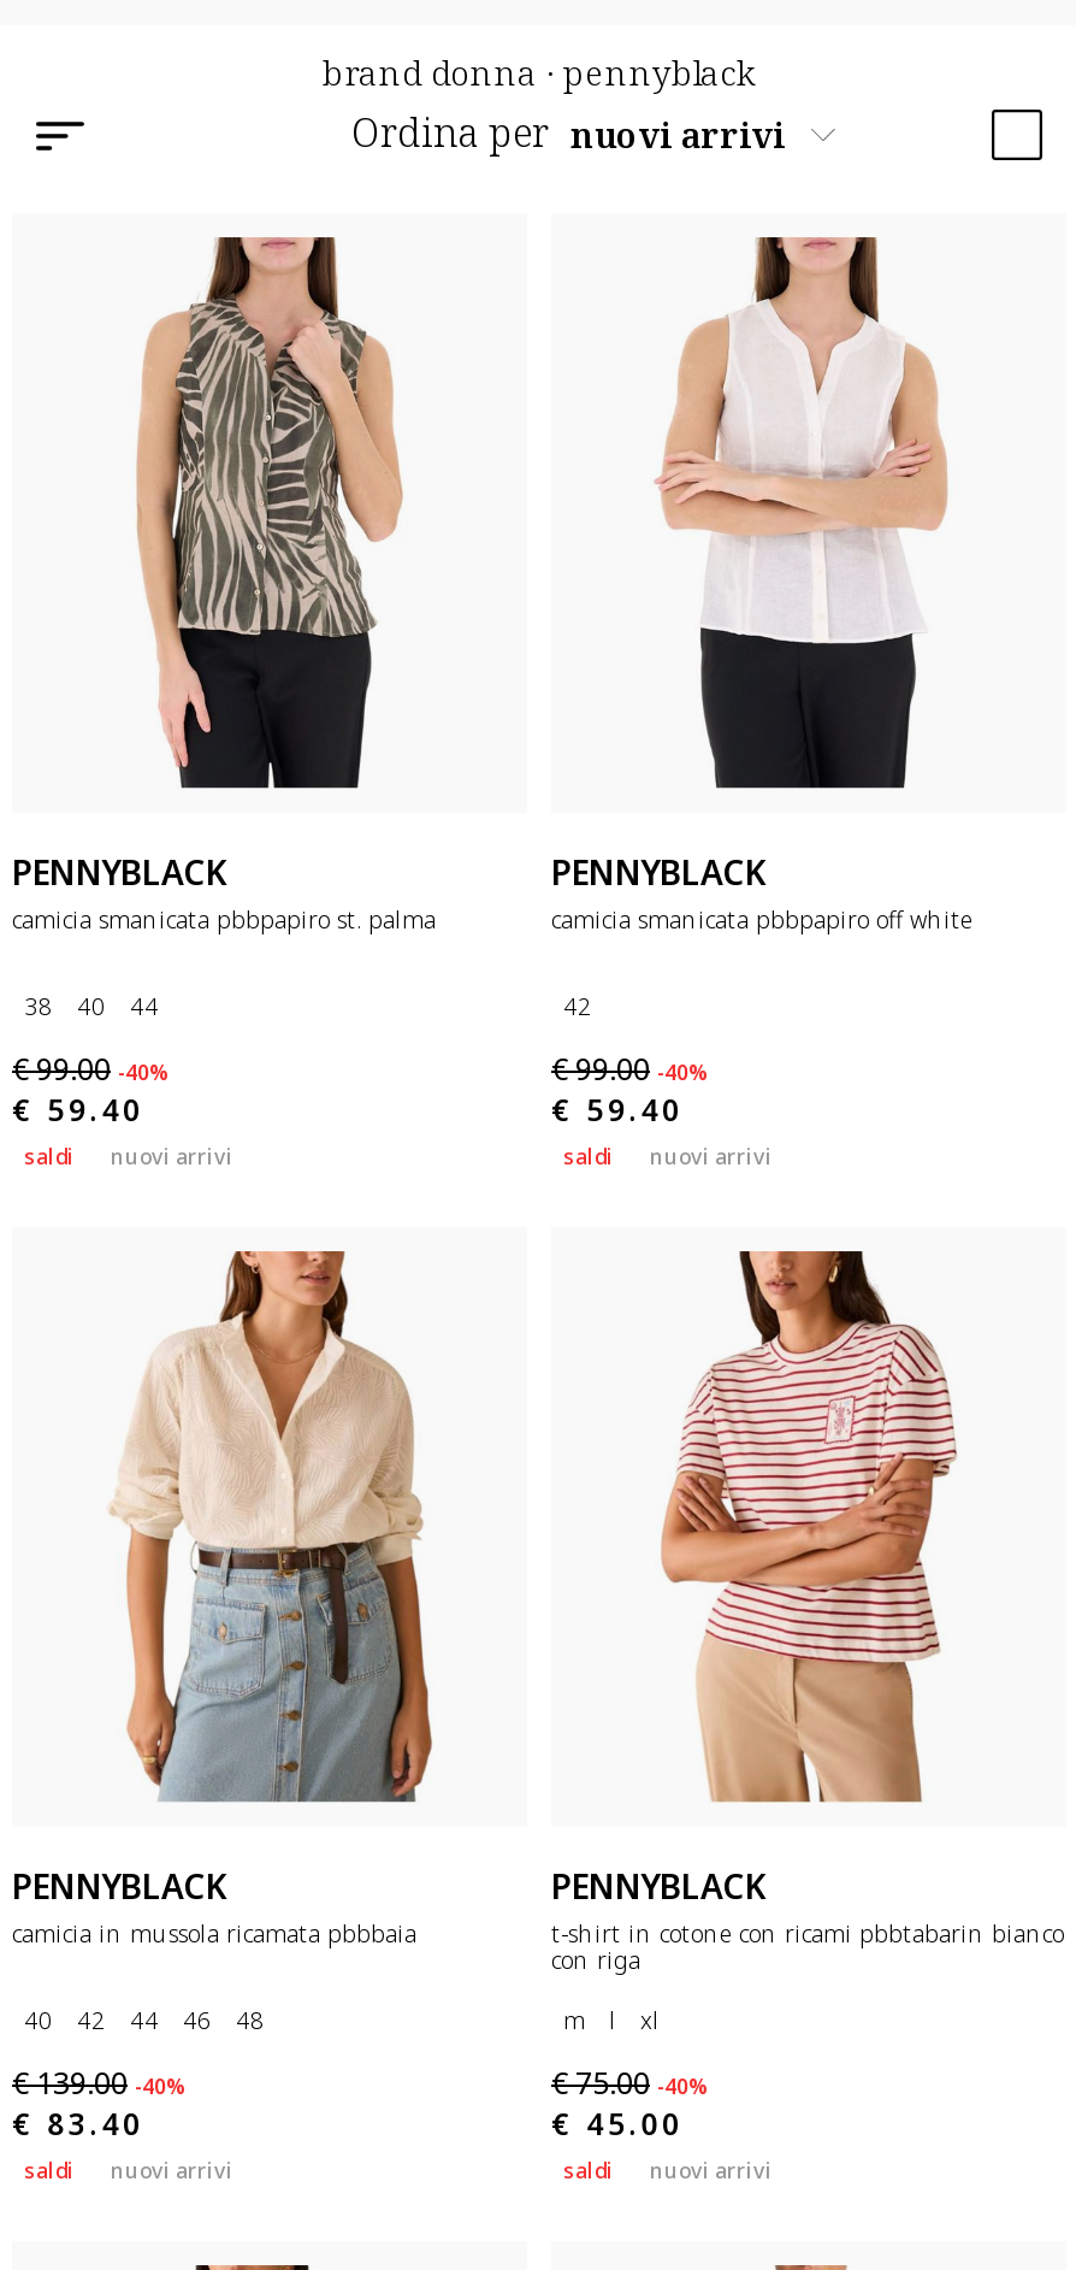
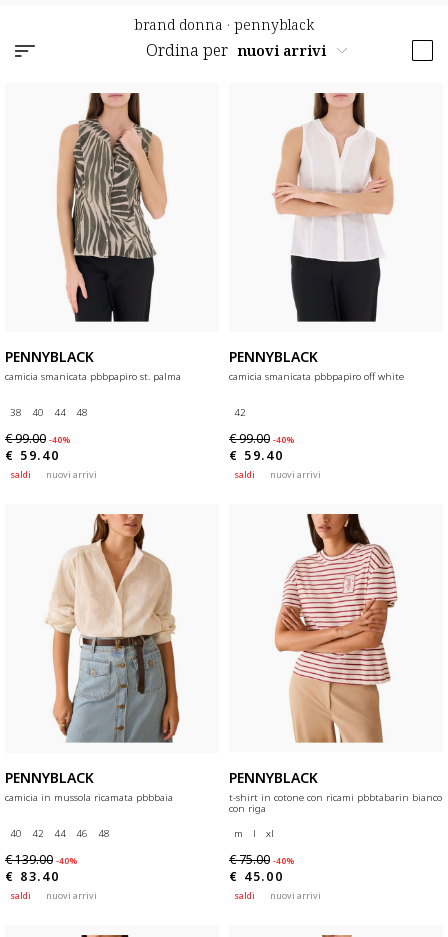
none -> [76,406,88,419] 48

